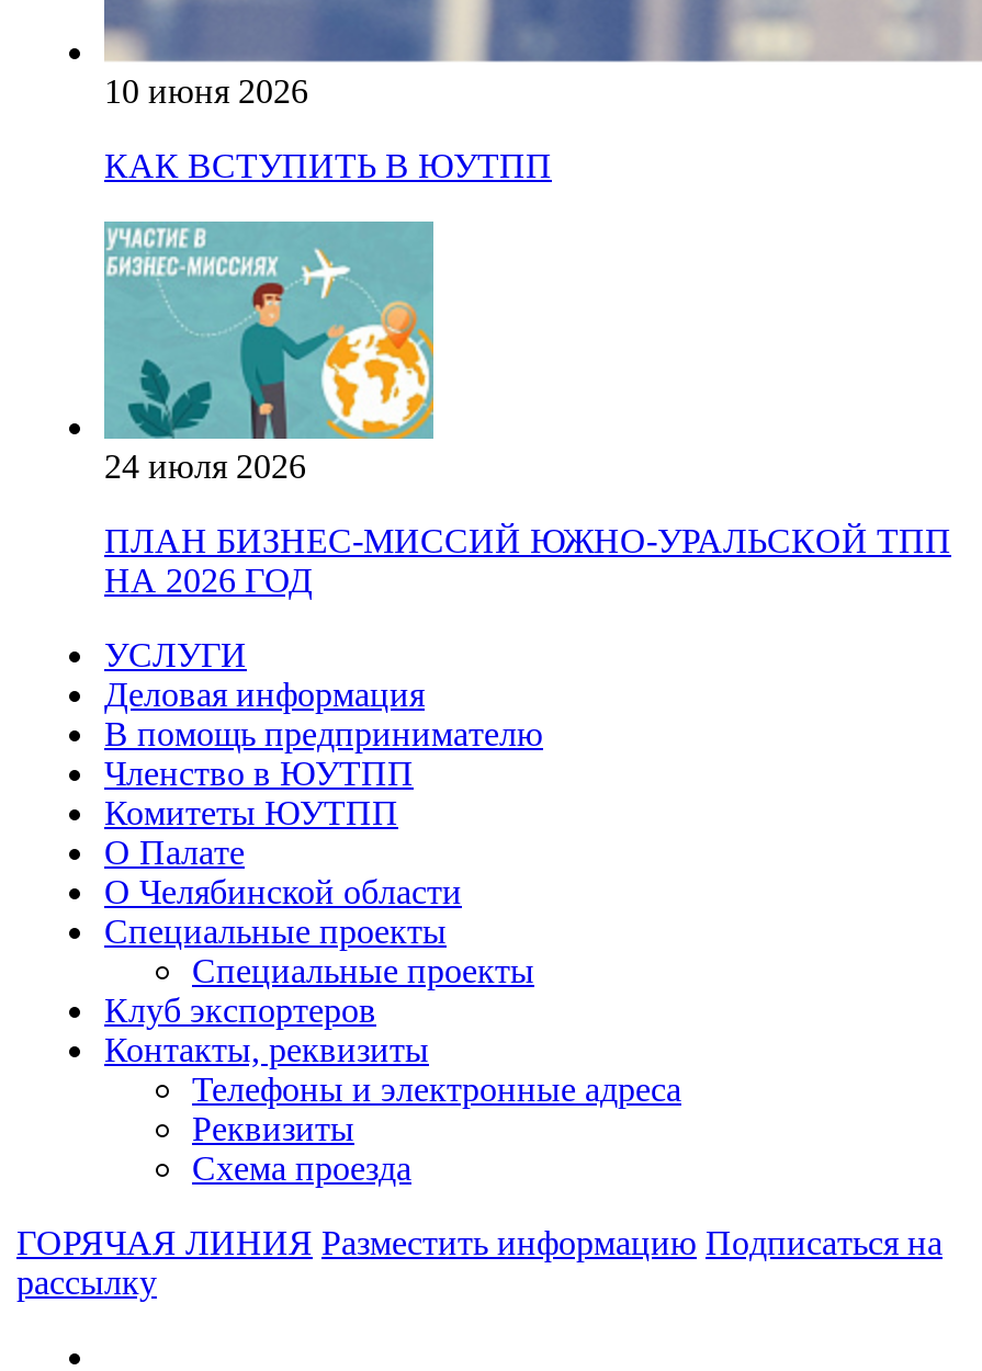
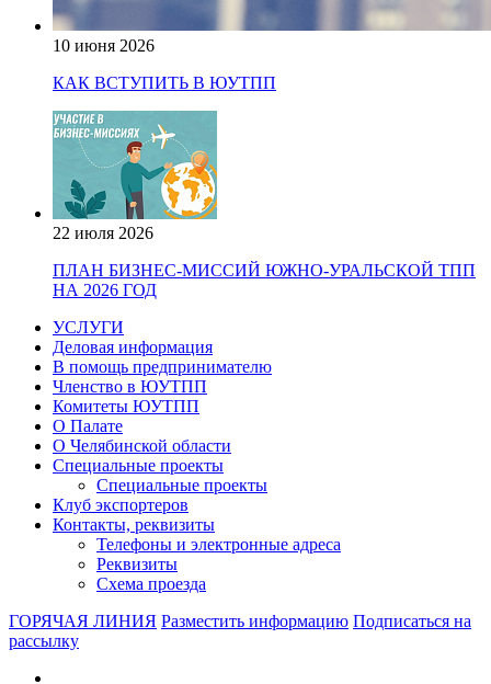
[104,447,306,485] 24 июля 2026 -> [53,224,153,242] 22 июля 2026

